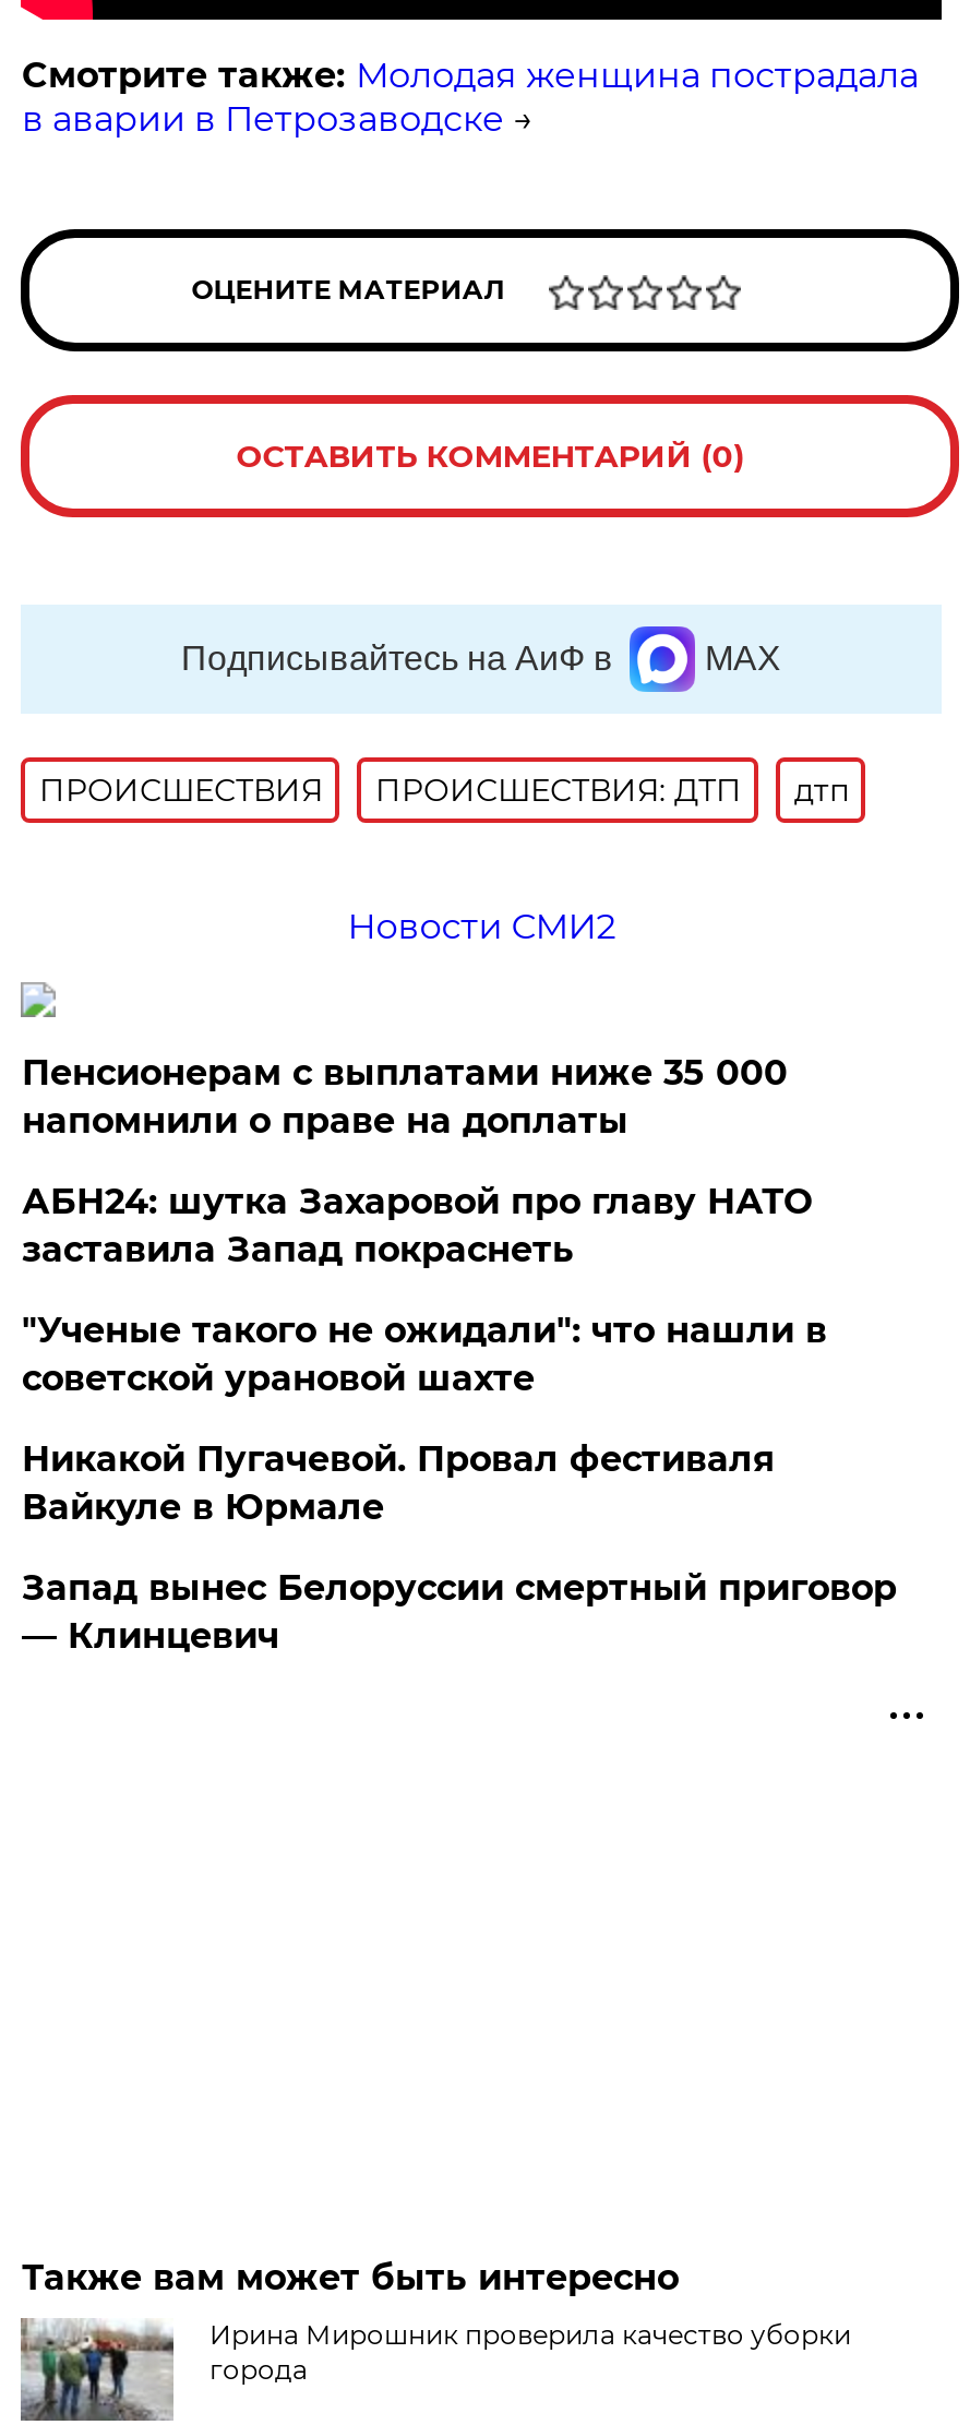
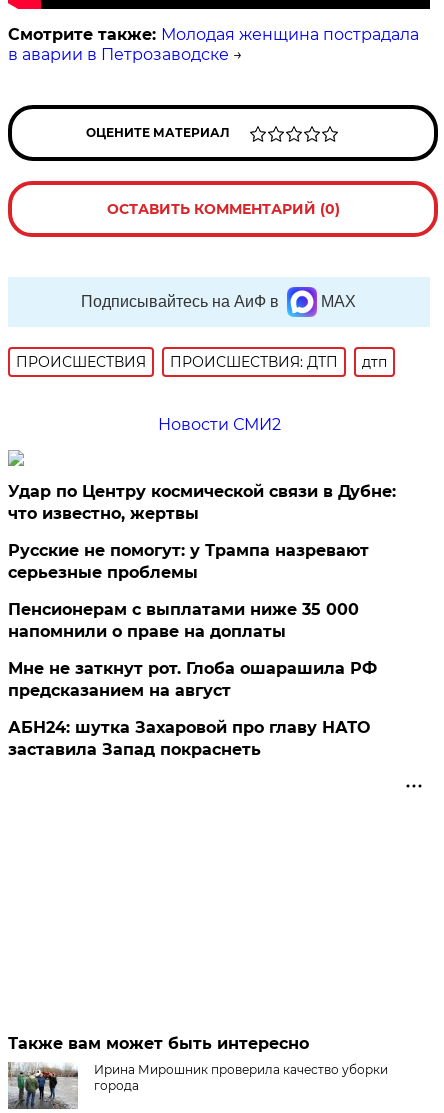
none -> [8,482,396,582] Удар по Центру космической связи в Дубне: | что известно, жертвы | Русские не помогут: у Трампа назревают | серьезные проблемы
moved [22,1052,788,1142] -> [8,600,359,641]: Пенсионерам с выплатами ниже 35 000 | напомнили о праве на доплаты
none -> [8,659,377,700] Мне не заткнут рот. Глоба ошарашила РФ | предсказанием на август
moved [22,1181,812,1271] -> [8,718,370,759]: АБН24: шутка Захаровой про главу НАТО | заставила Запад покраснеть
[22,1310,897,1657] "Ученые такого не ожидали": что нашли в | советской урановой шахте | Никакой Пугачевой. Провал фестиваля | Вайкуле в Юрмале | Запад вынес Белоруссии смертный приговор | — Клинцевич -> none

